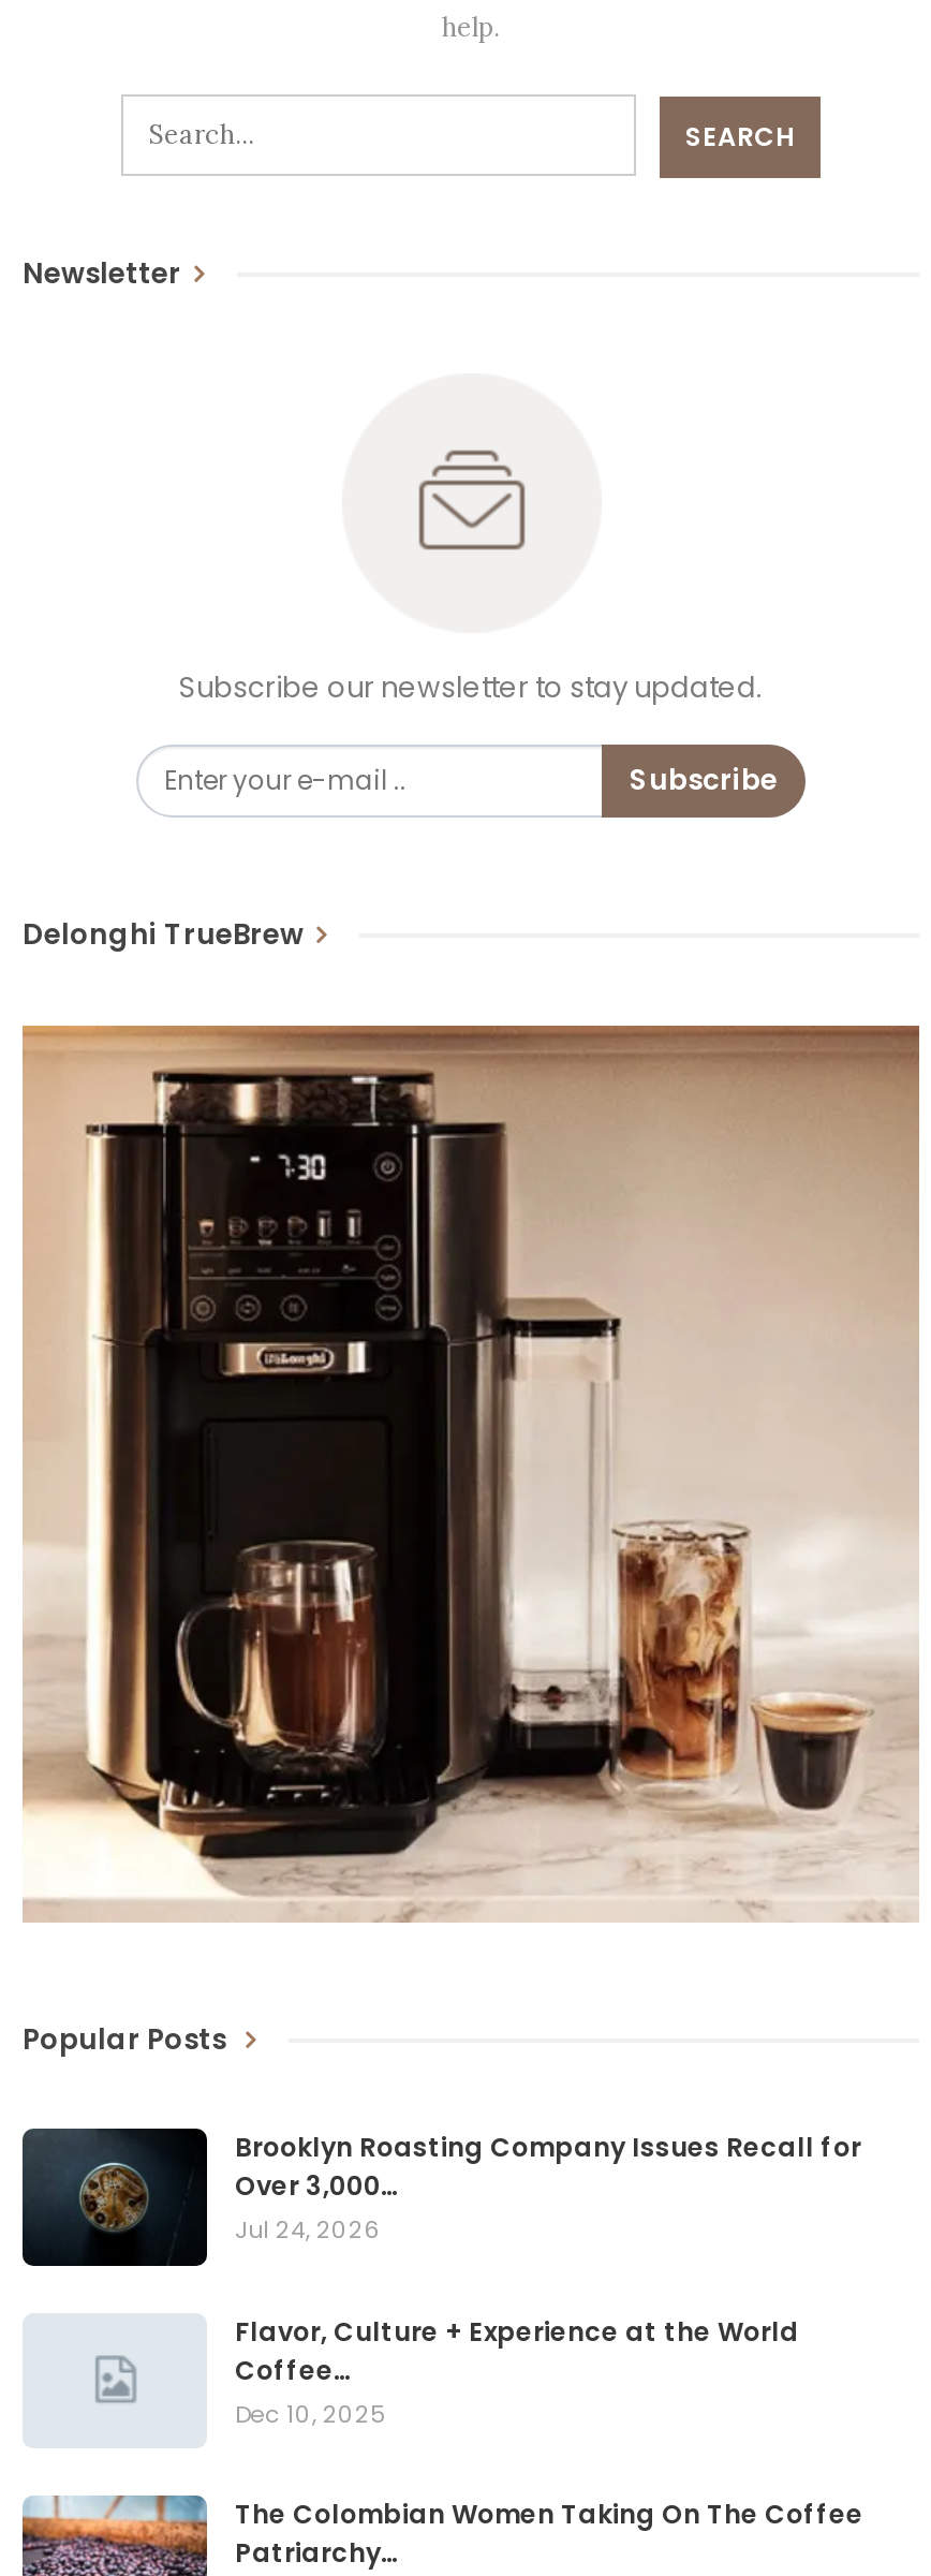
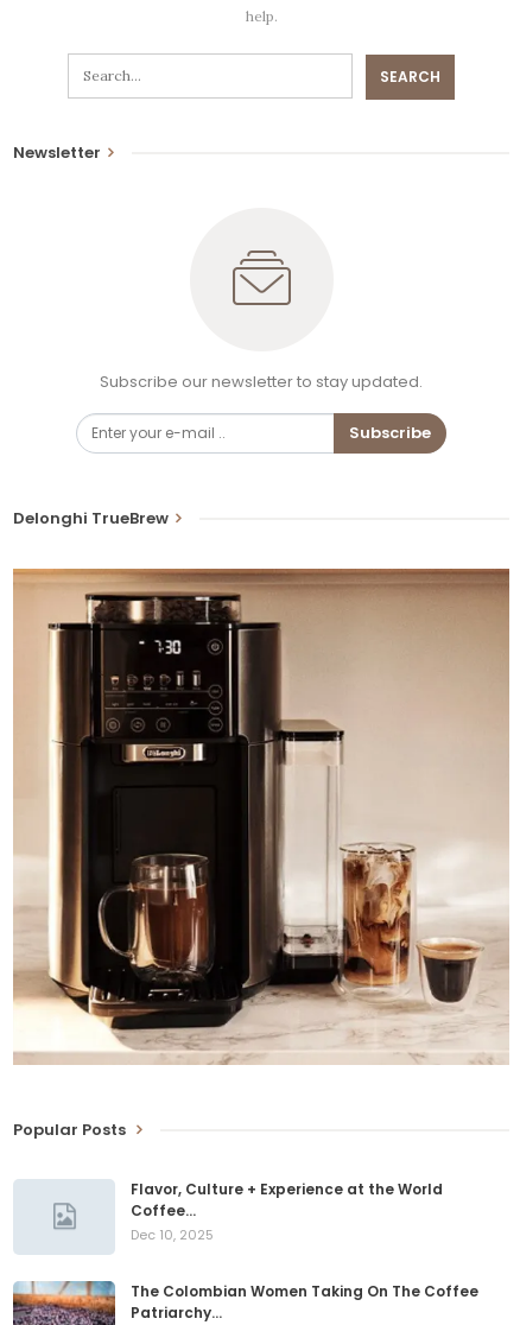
[20,2126,861,2270] [image] | Brooklyn Roasting Company Issues Recall for | Over 3,000… | Jul 24, 2026 -> none

